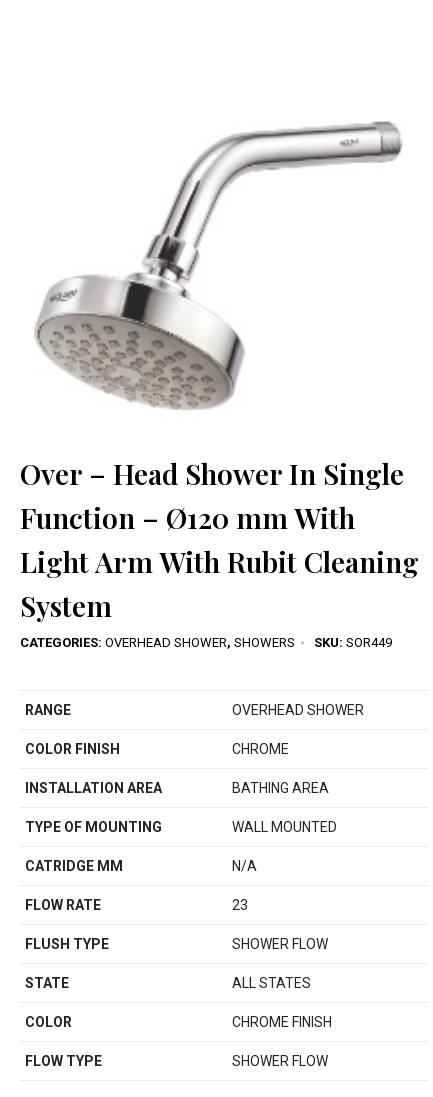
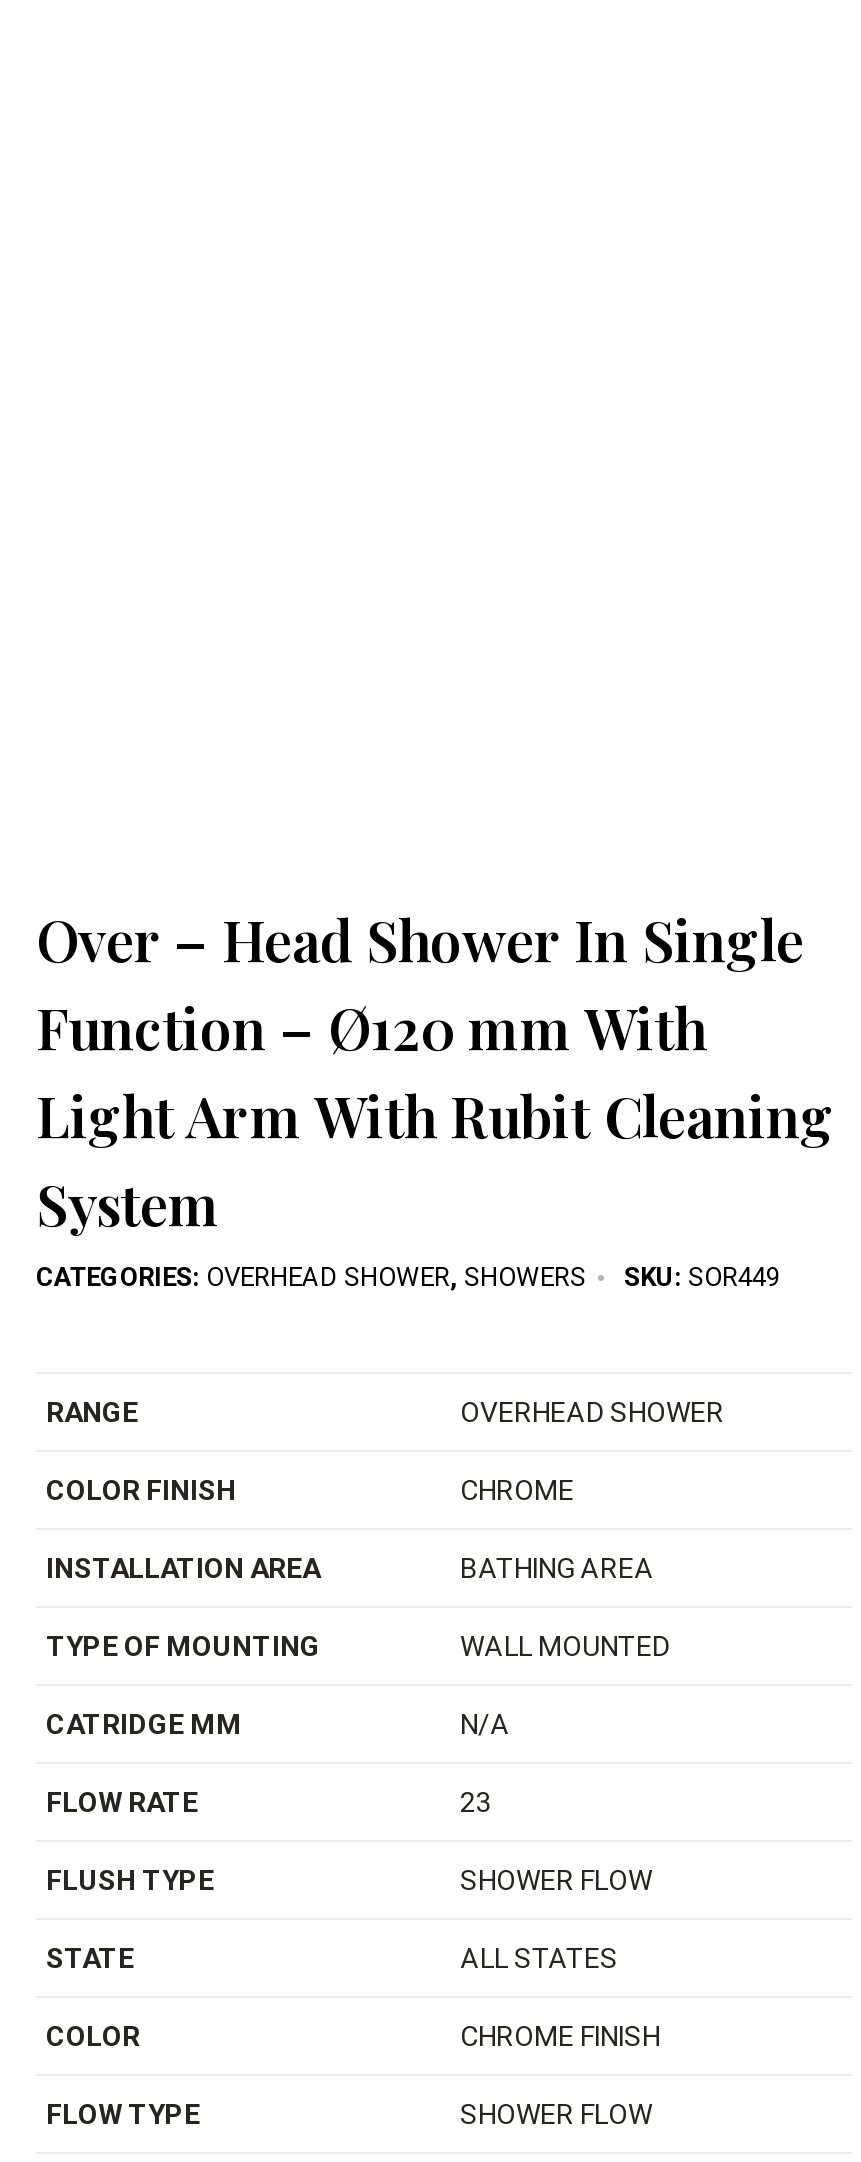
[34,121,403,410] [image] -> none

